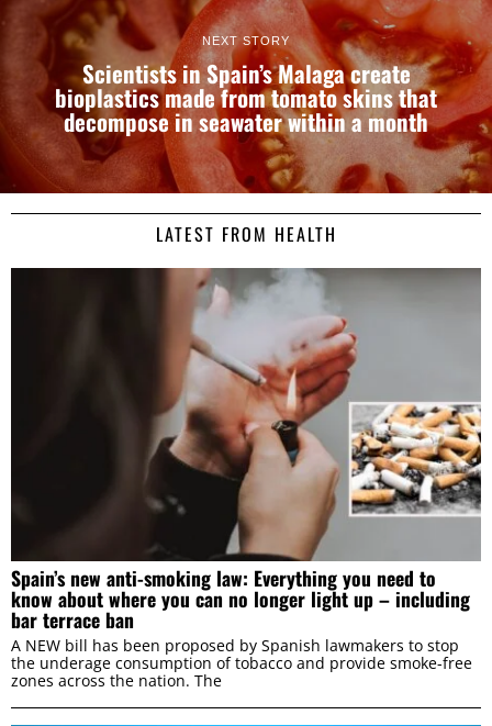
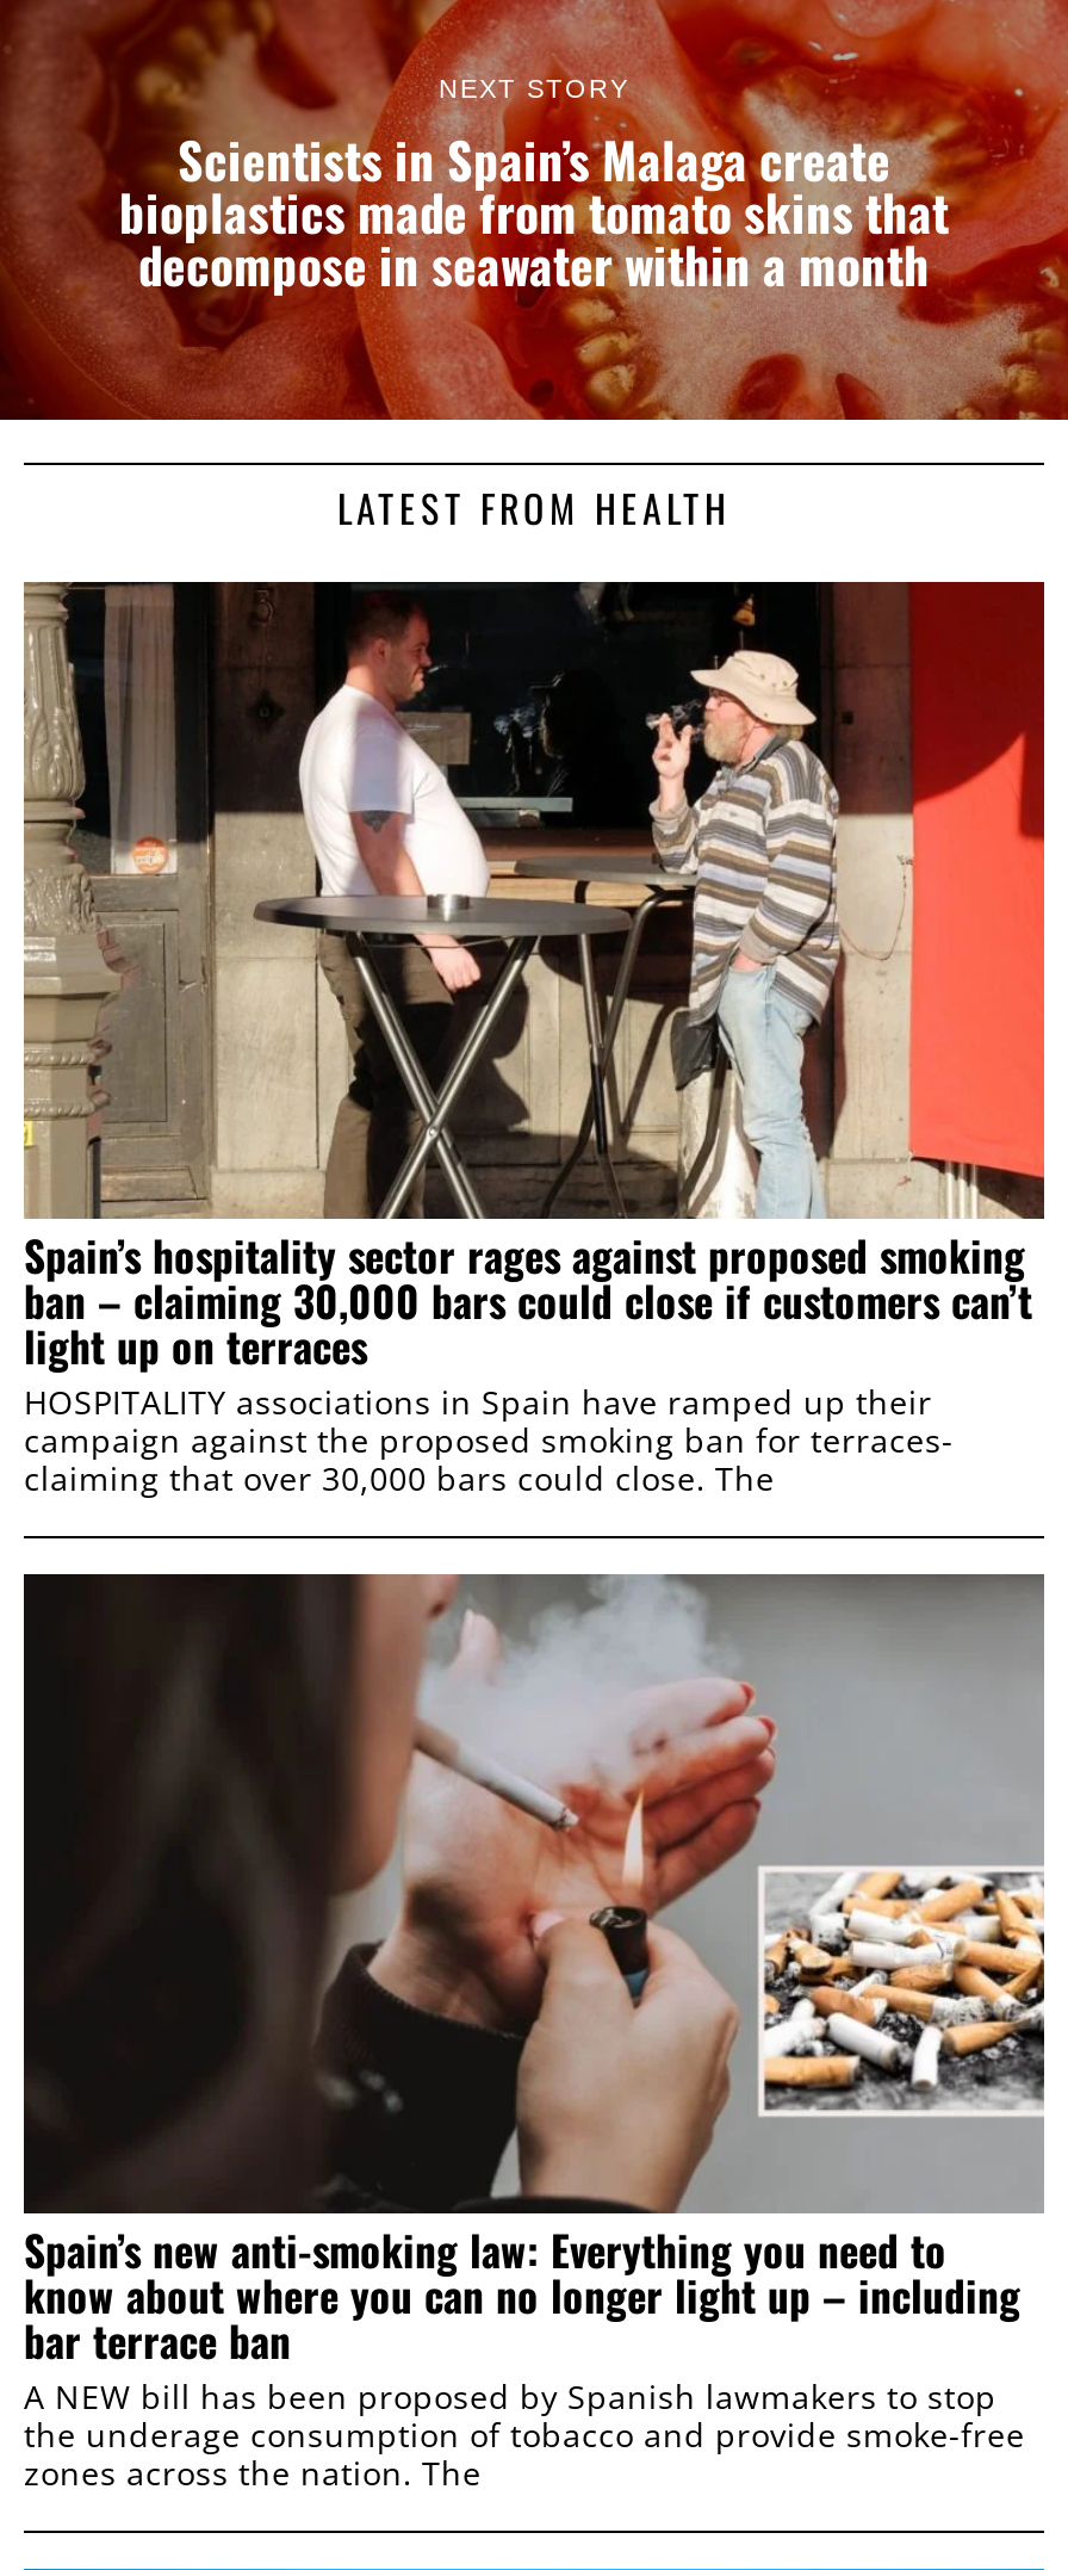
none -> [21,580,1047,1501] [image] | Spain’s hospitality sector rages against proposed smoking | ban – claiming 30,000 bars could close if customers can’t | light up on terraces | HOSPITALITY associations in Spain have ramped up their | campaign against the proposed smoking ban for terraces- | claiming that over 30,000 bars could close. The

